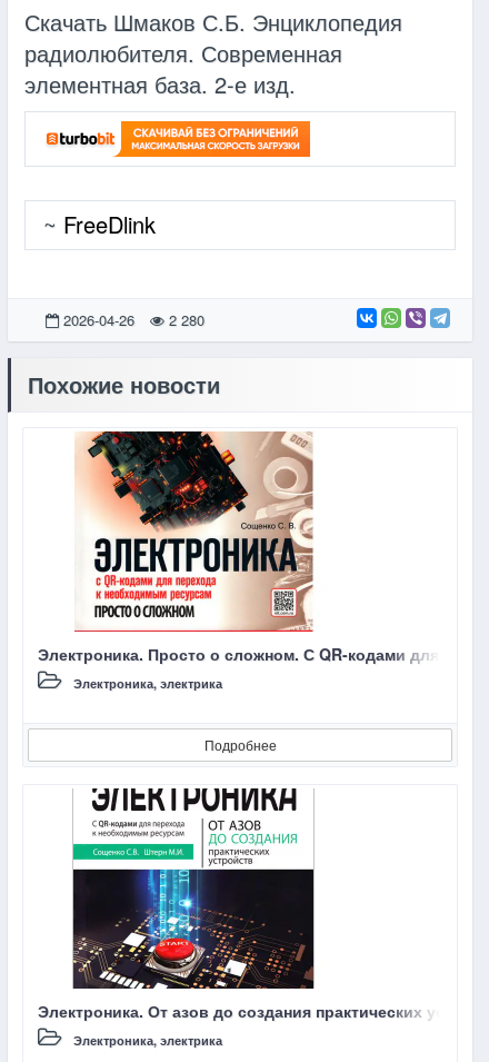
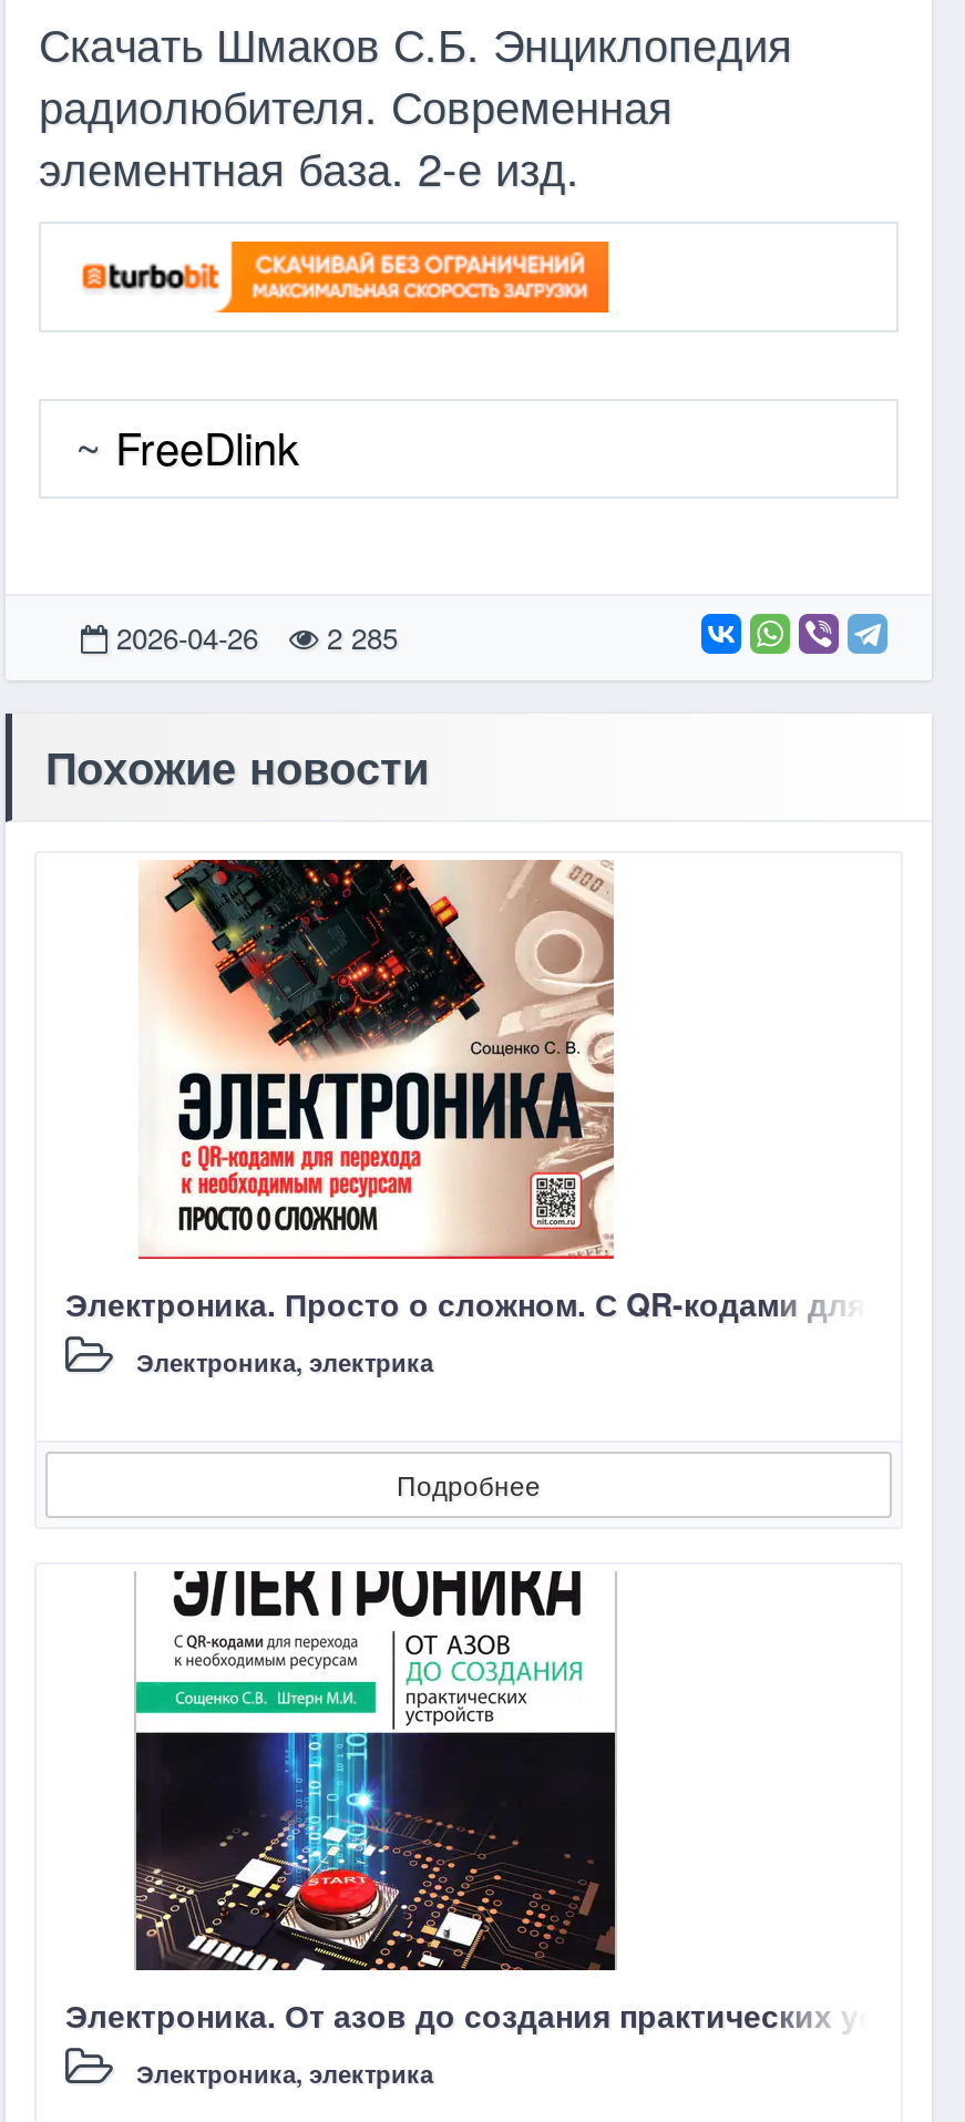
[63,309,204,330] 2026-04-26 2 280 -> [116,616,398,658] 2026-04-26 2 285

